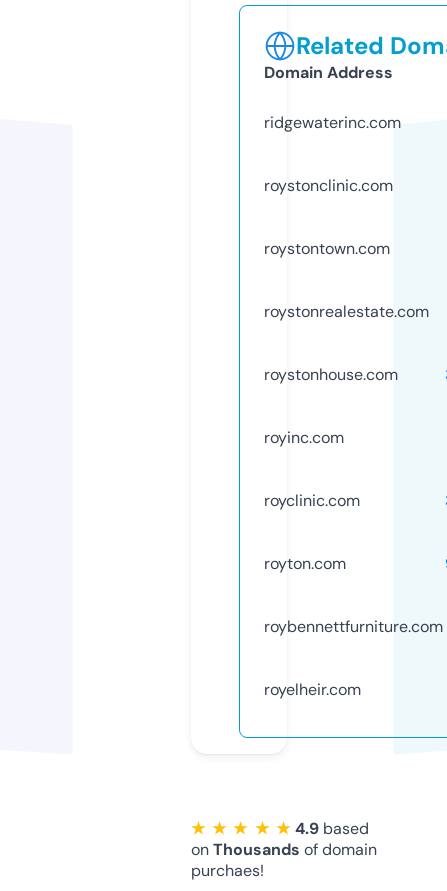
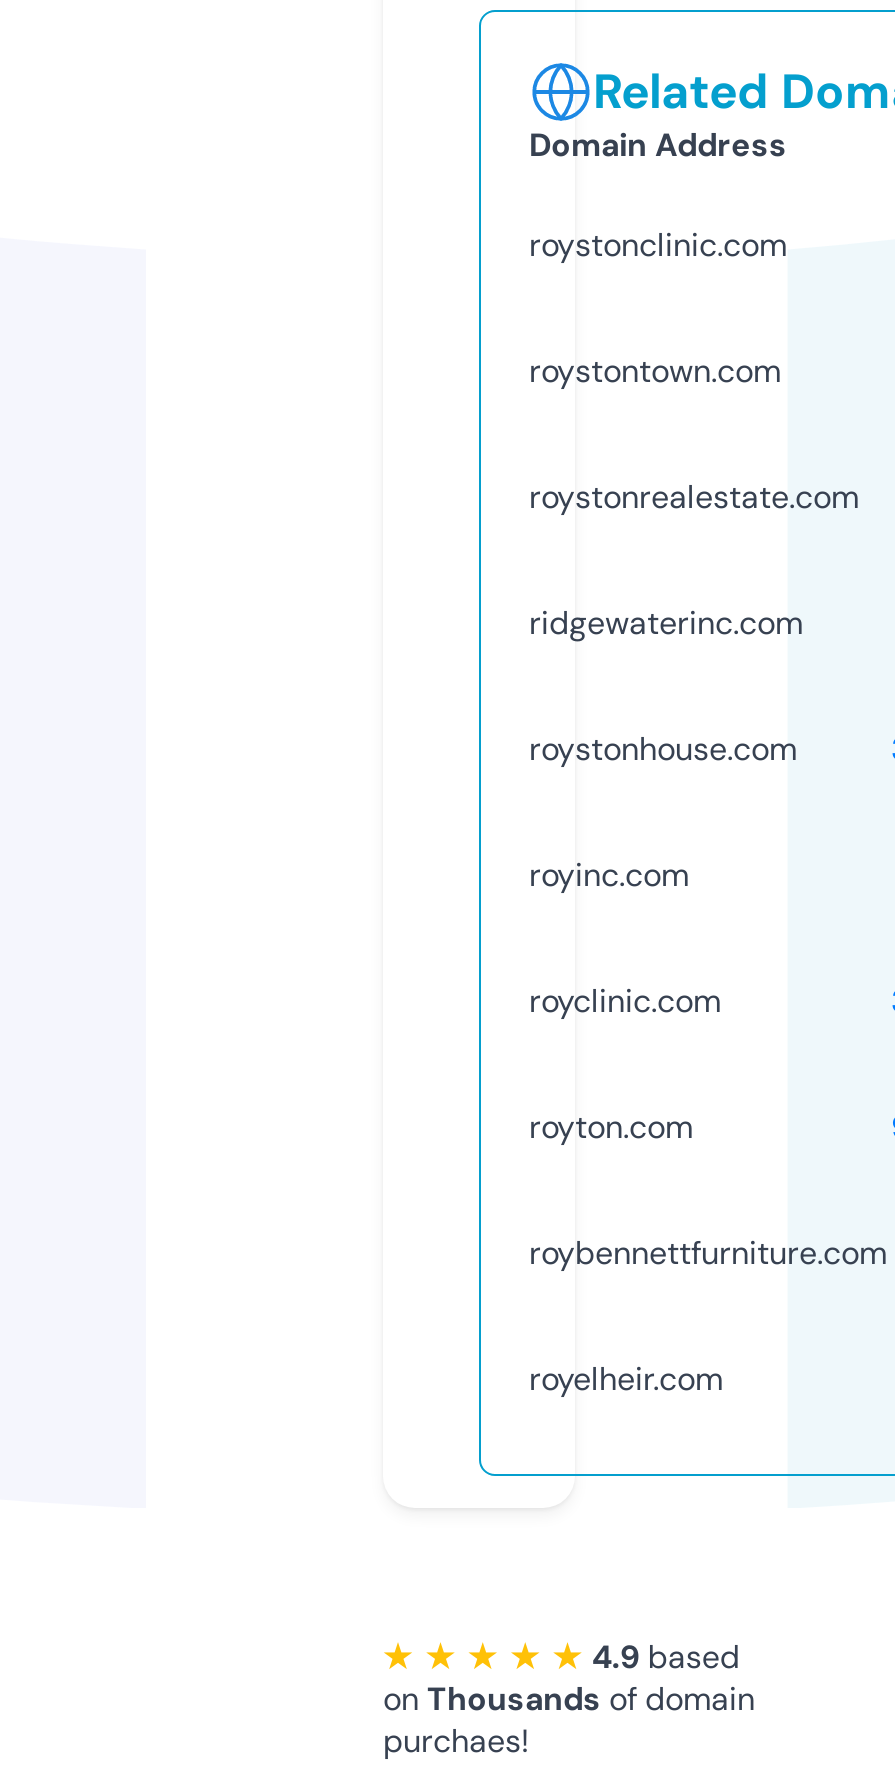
moved [264,112,401,133] -> [529,602,803,644]: ridgewaterinc.com
moved [264,175,429,322] -> [529,224,859,518]: roystonclinic.com | roystontown.com | roystonrealestate.com

